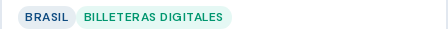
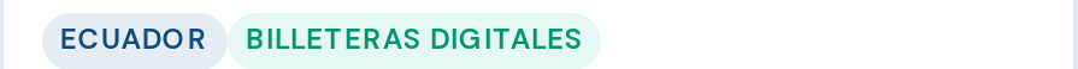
[25,9,68,25] BRASIL -> [60,21,208,59] ECUADOR

